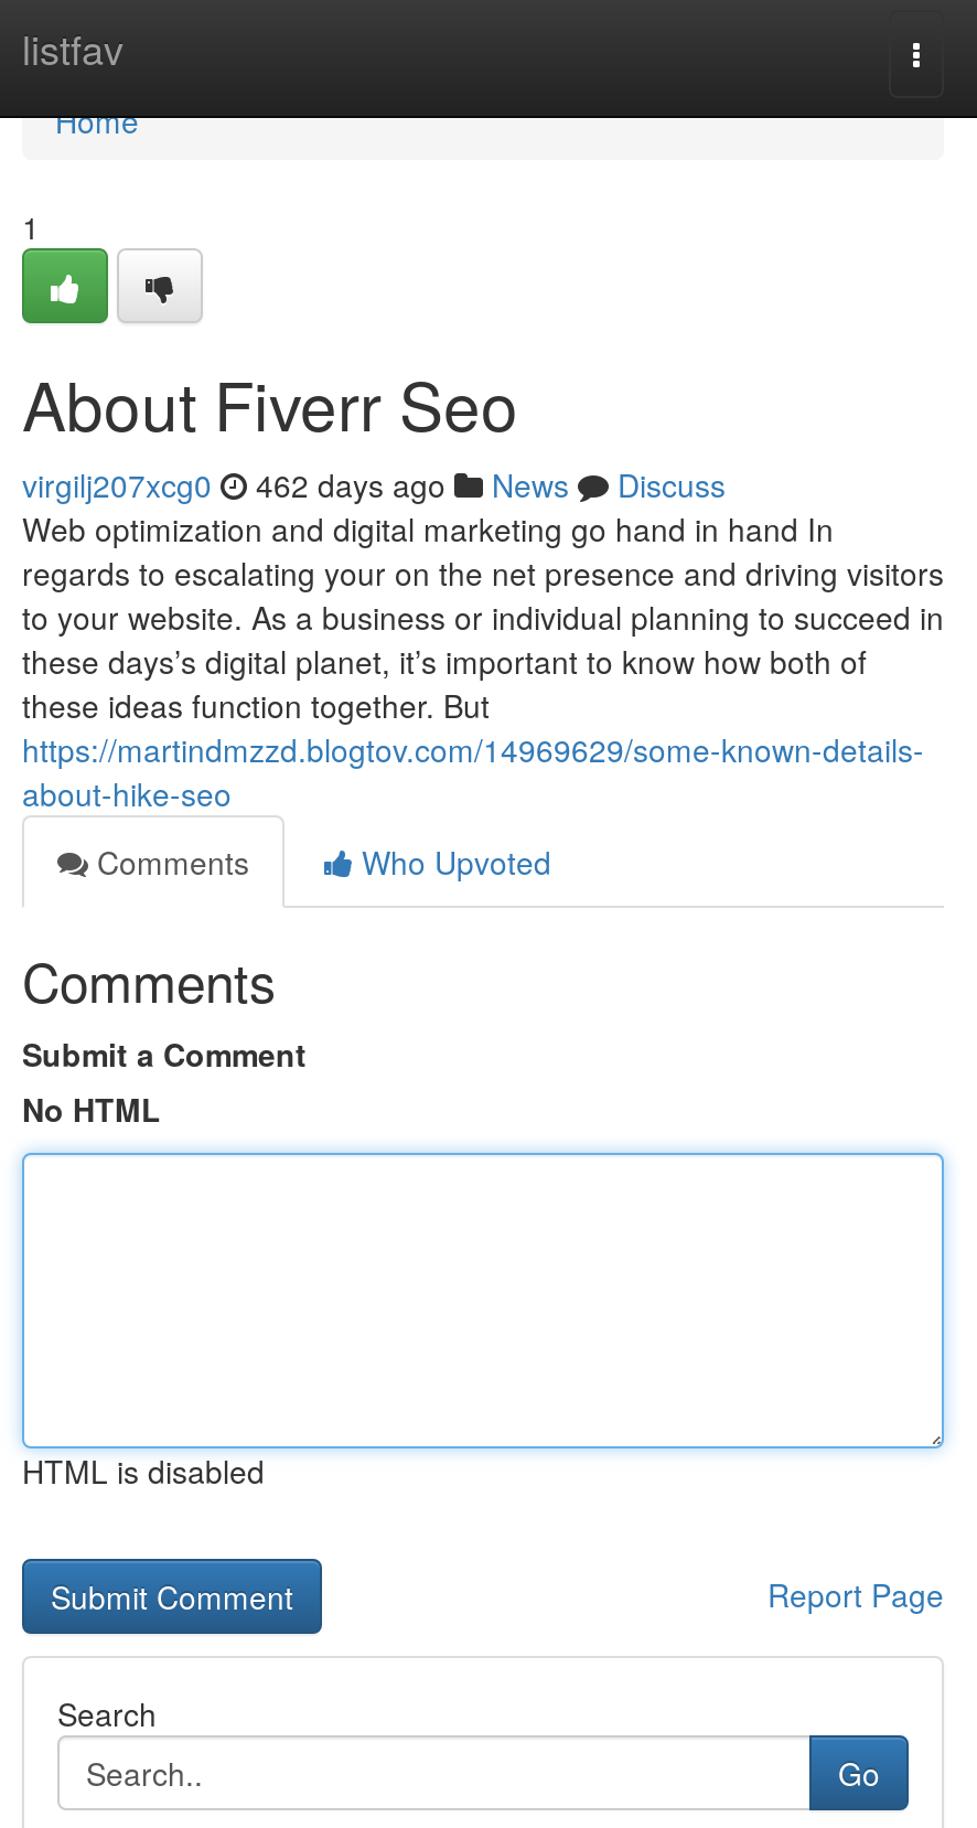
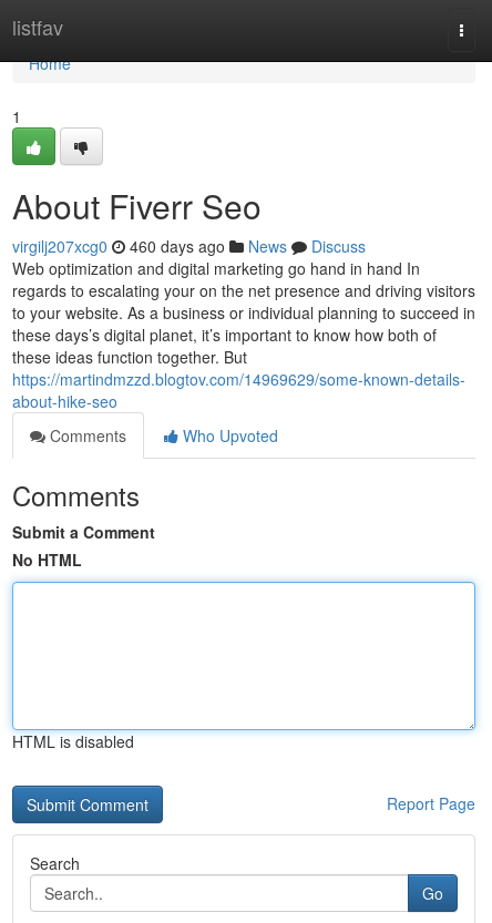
[22,462,726,506] virgilj207xcg0 462 days ago News Discuss -> [12,235,366,257] virgilj207xcg0 460 days ago News Discuss

